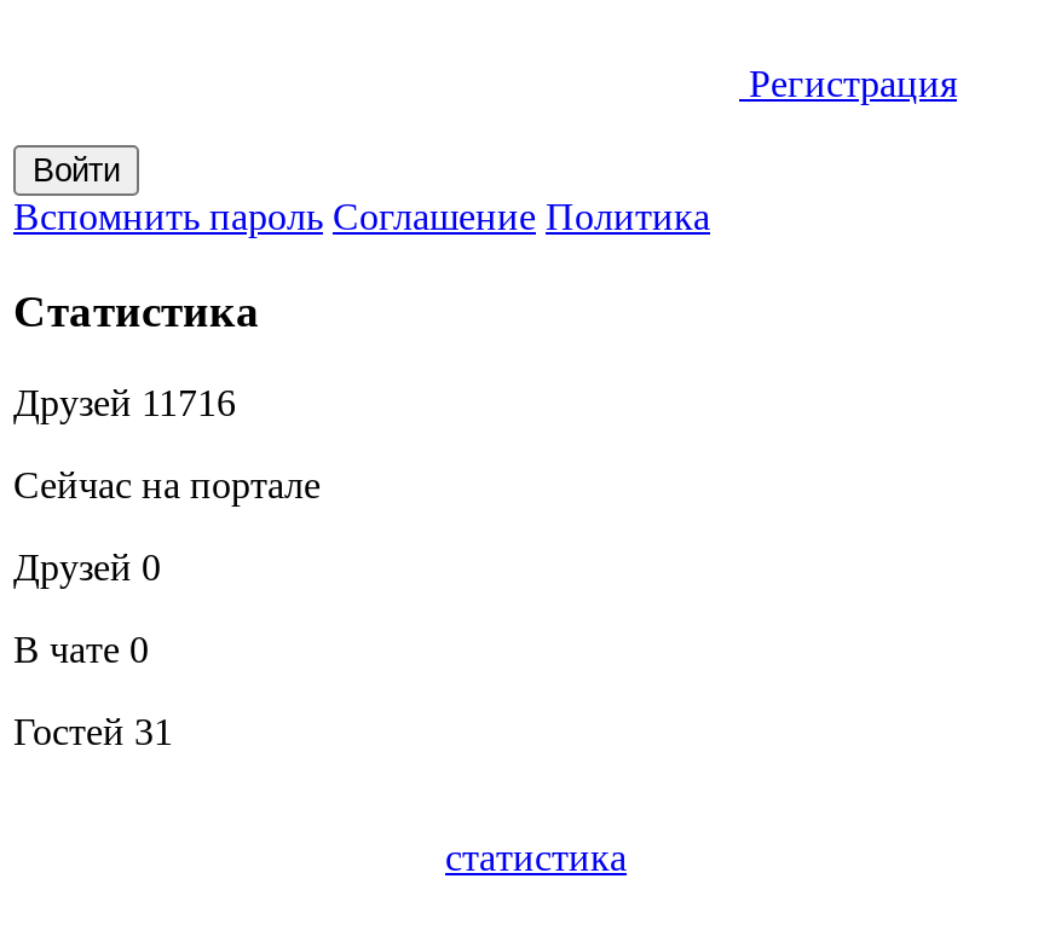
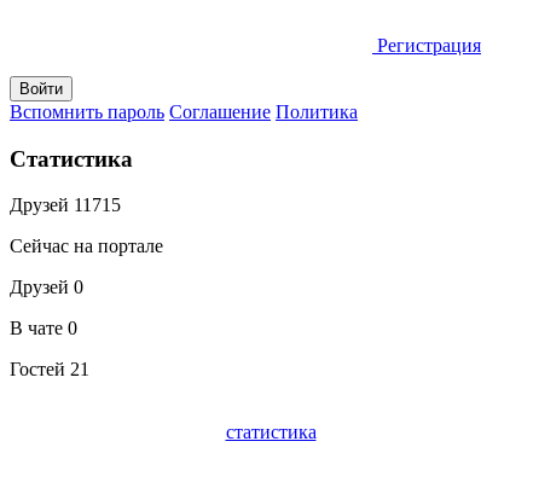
[13,383,236,424] Друзей 11716 -> [10,195,121,215] Друзей 11715
[13,712,173,753] Гостей 31 -> [10,359,89,380] Гостей 21

